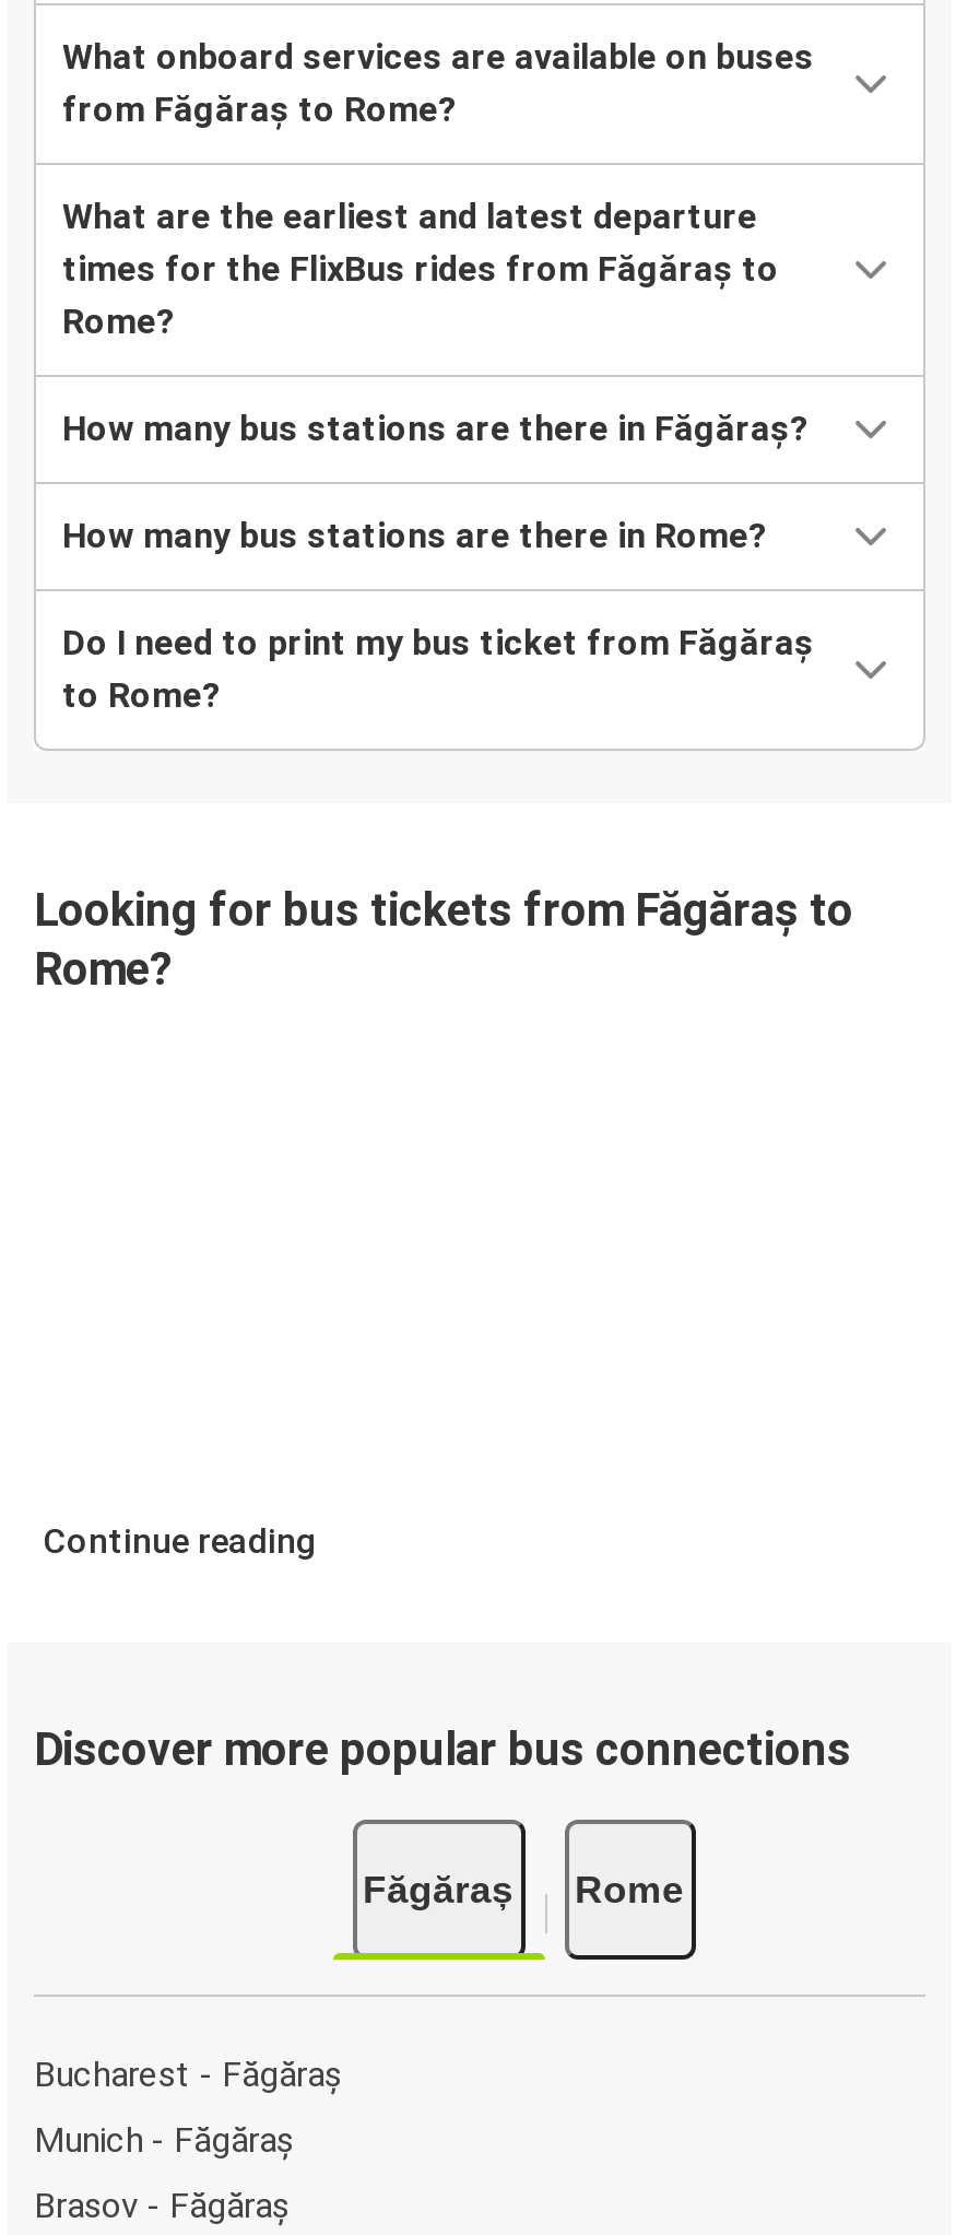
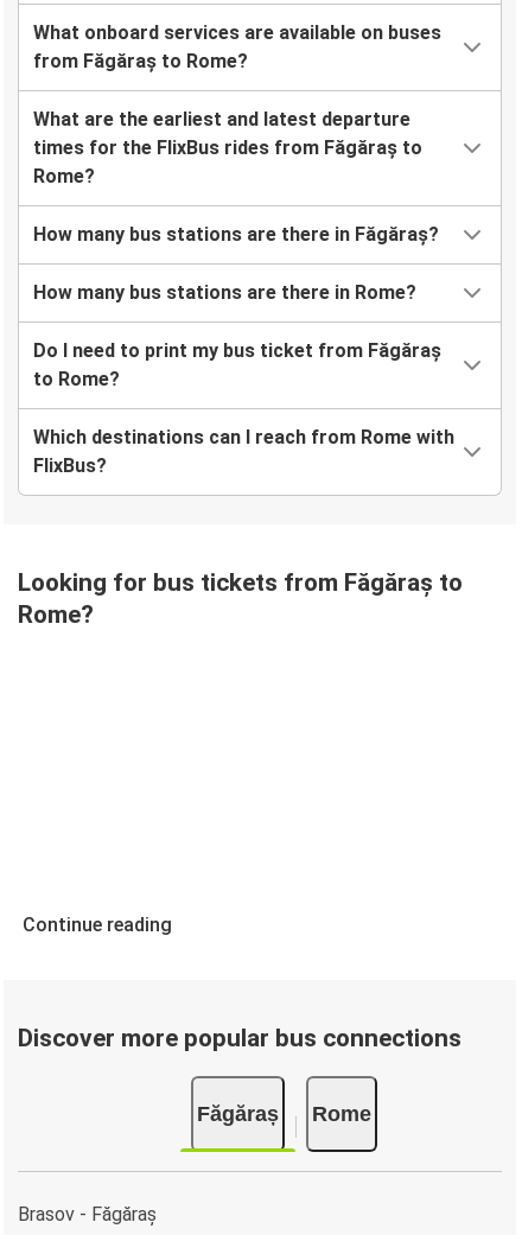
none -> [33,426,454,477] Which destinations can I reach from Rome with | FlixBus?
moved [34,885,853,1910] -> [18,569,463,1125]: Looking for bus tickets from Făgăraș to | Rome? | Continue reading | Discover more popular bus connections | Făgăraș | Rome
[34,2052,342,2160] Bucharest - Făgăraș | Munich - Făgăraș -> none

